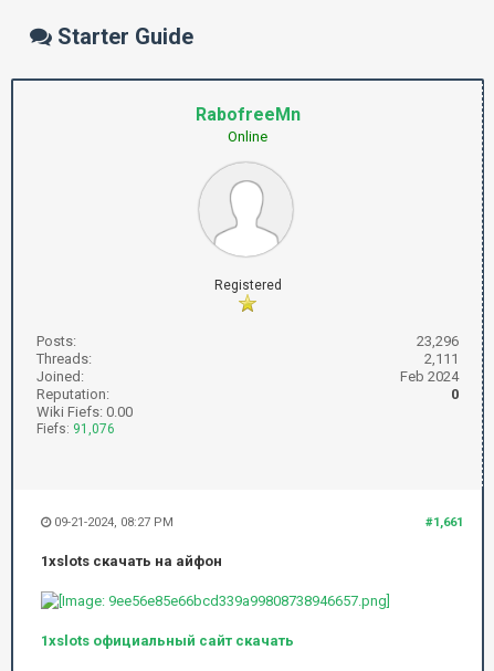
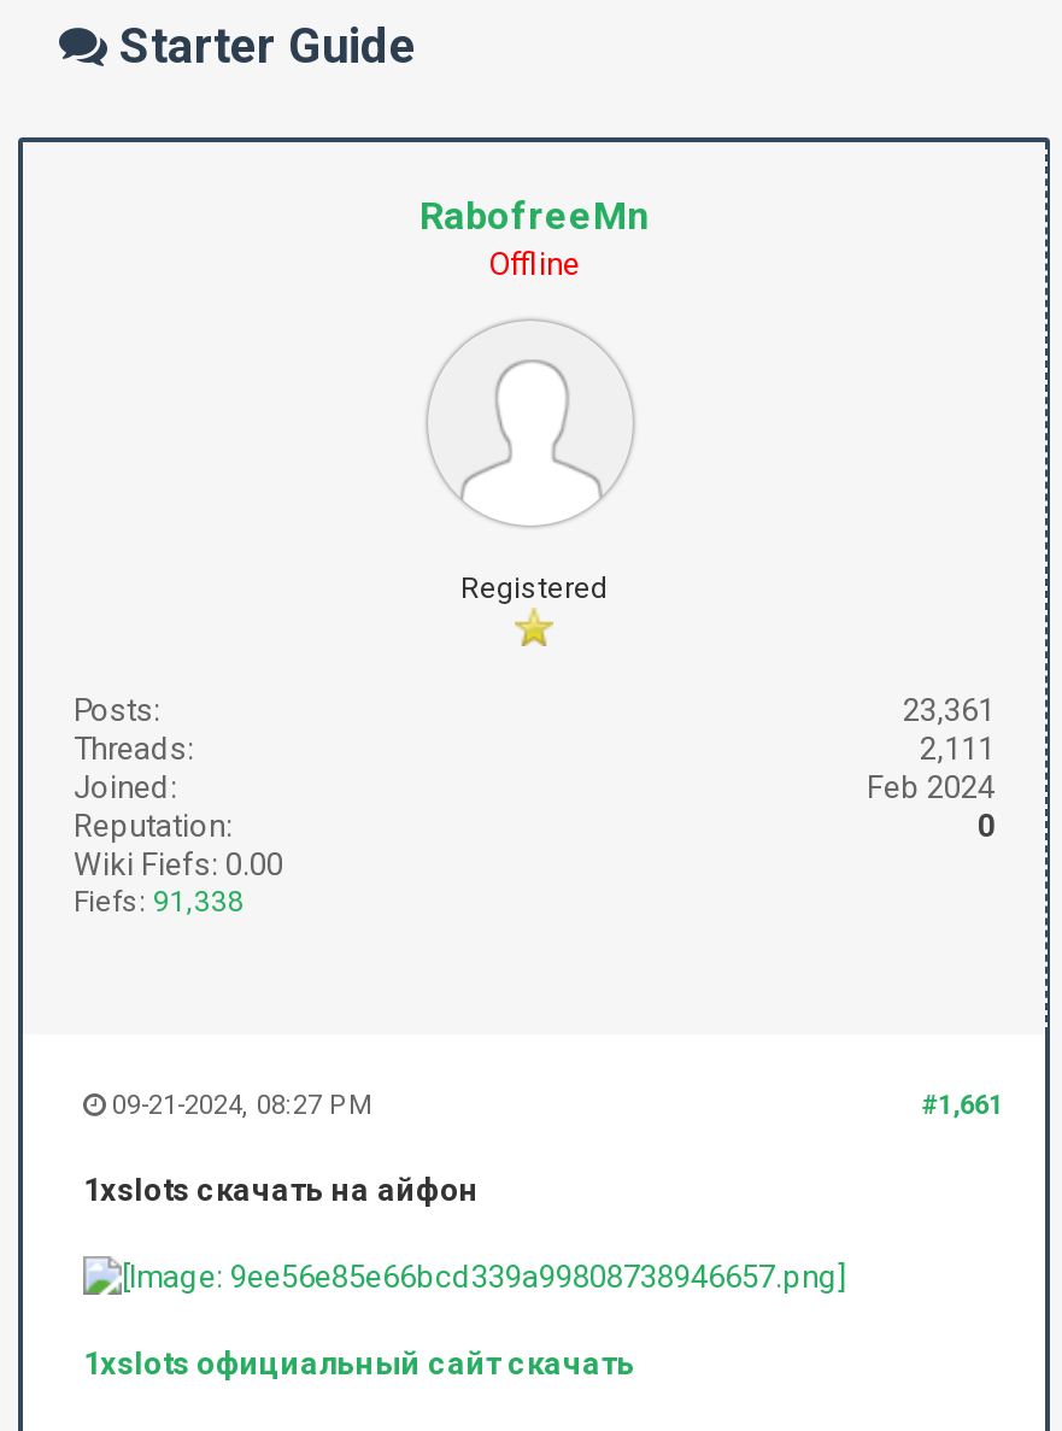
[228,128,267,145] Online -> [488,246,580,282] Offline
[417,333,459,349] 23,296 -> [903,692,994,728] 23,361
[36,421,115,437] Fiefs: 91,076 -> [74,885,245,919] Fiefs: 91,338

